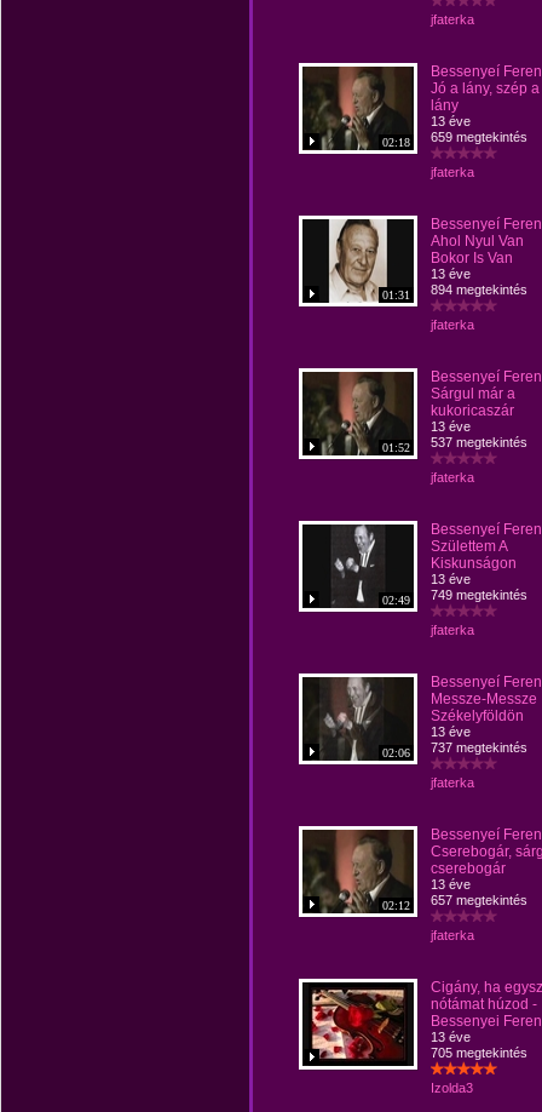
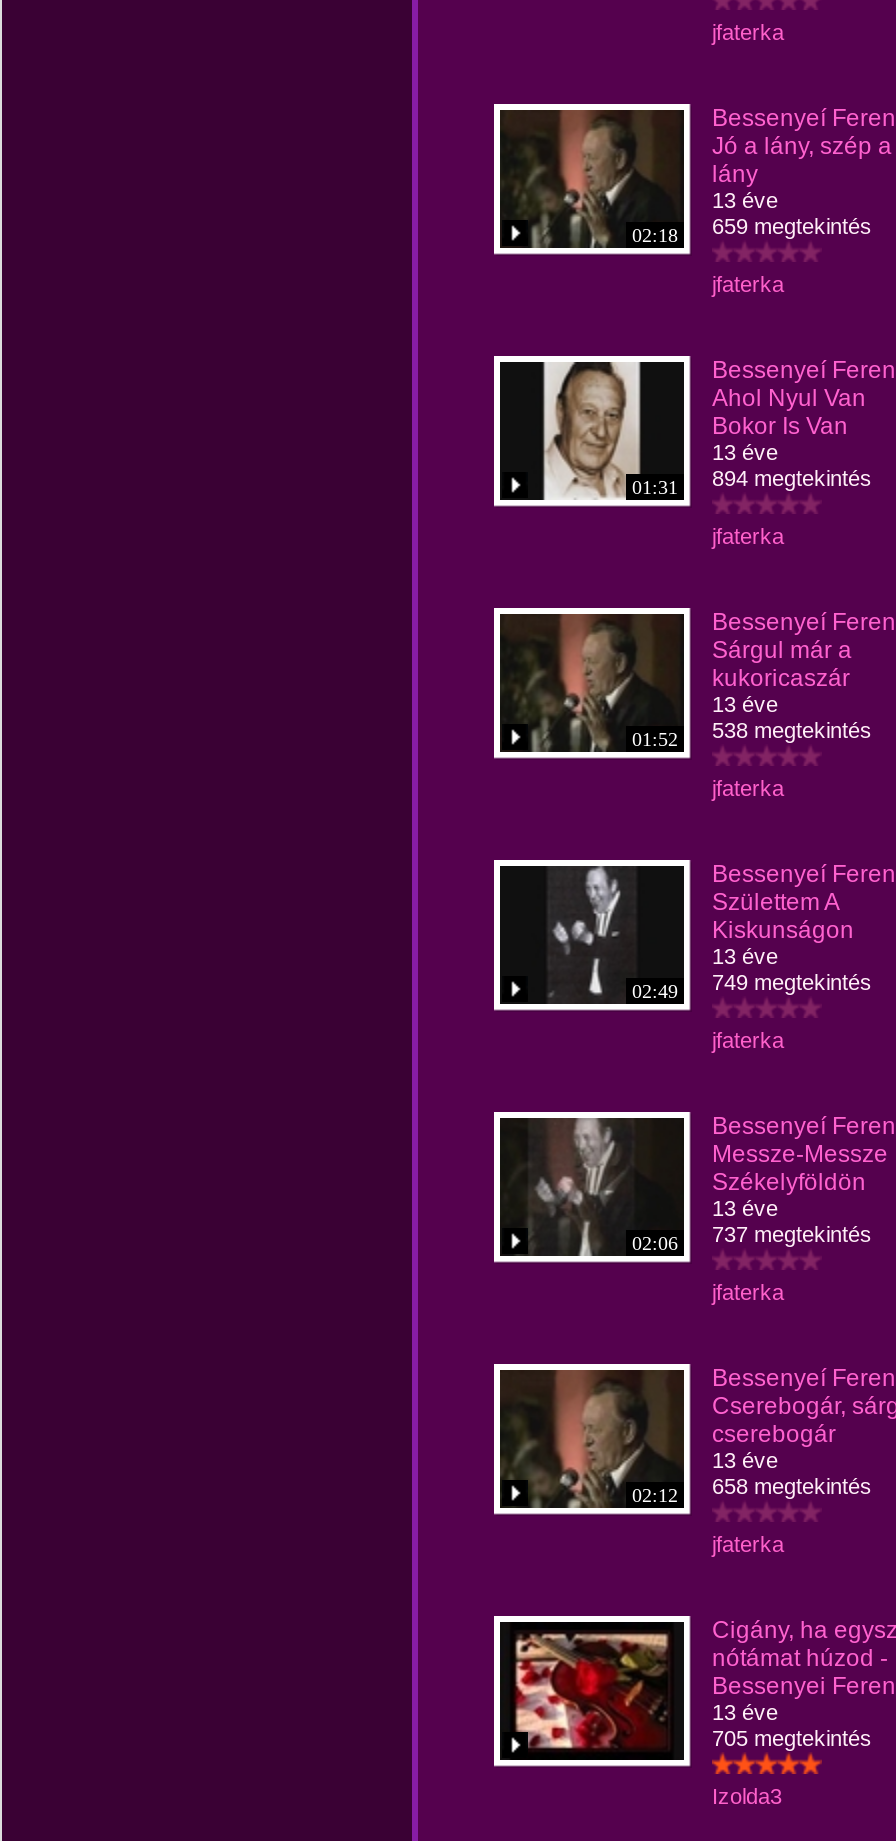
[382,435,527,454] 01:52 537 megtekintés -> [632,718,872,750] 01:52 538 megtekintés
[382,893,527,912] 02:12 657 megtekintés -> [632,1474,872,1506] 02:12 658 megtekintés

